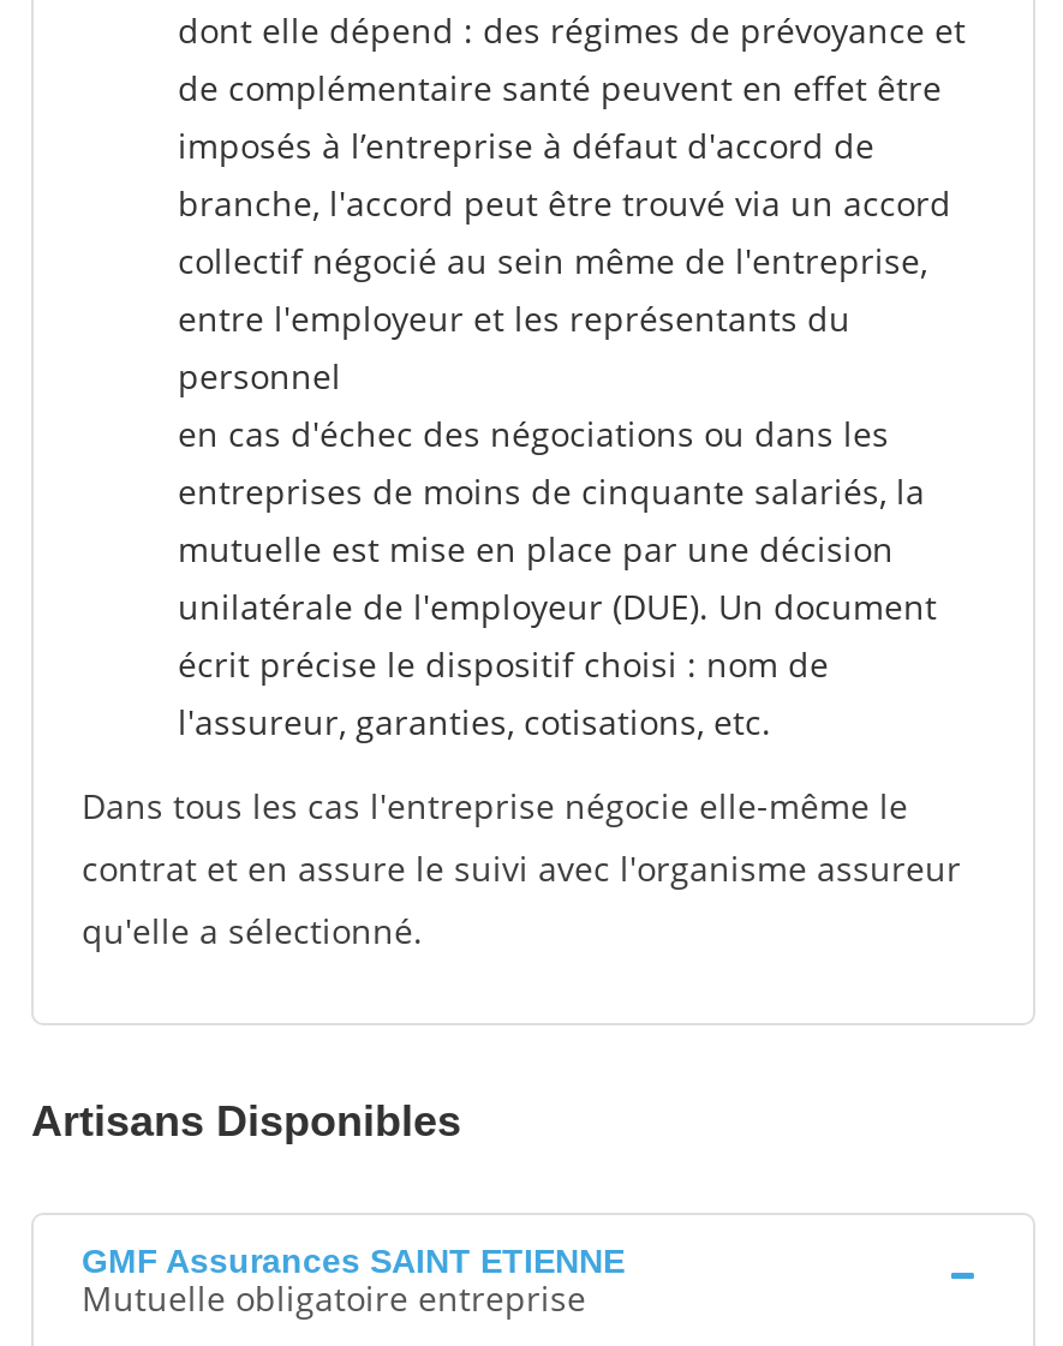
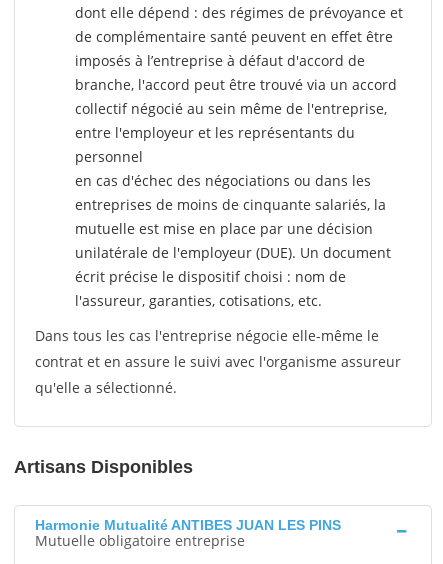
[82,1242,625,1280] GMF Assurances SAINT ETIENNE -> [35,517,341,533] Harmonie Mutualité ANTIBES JUAN LES PINS

